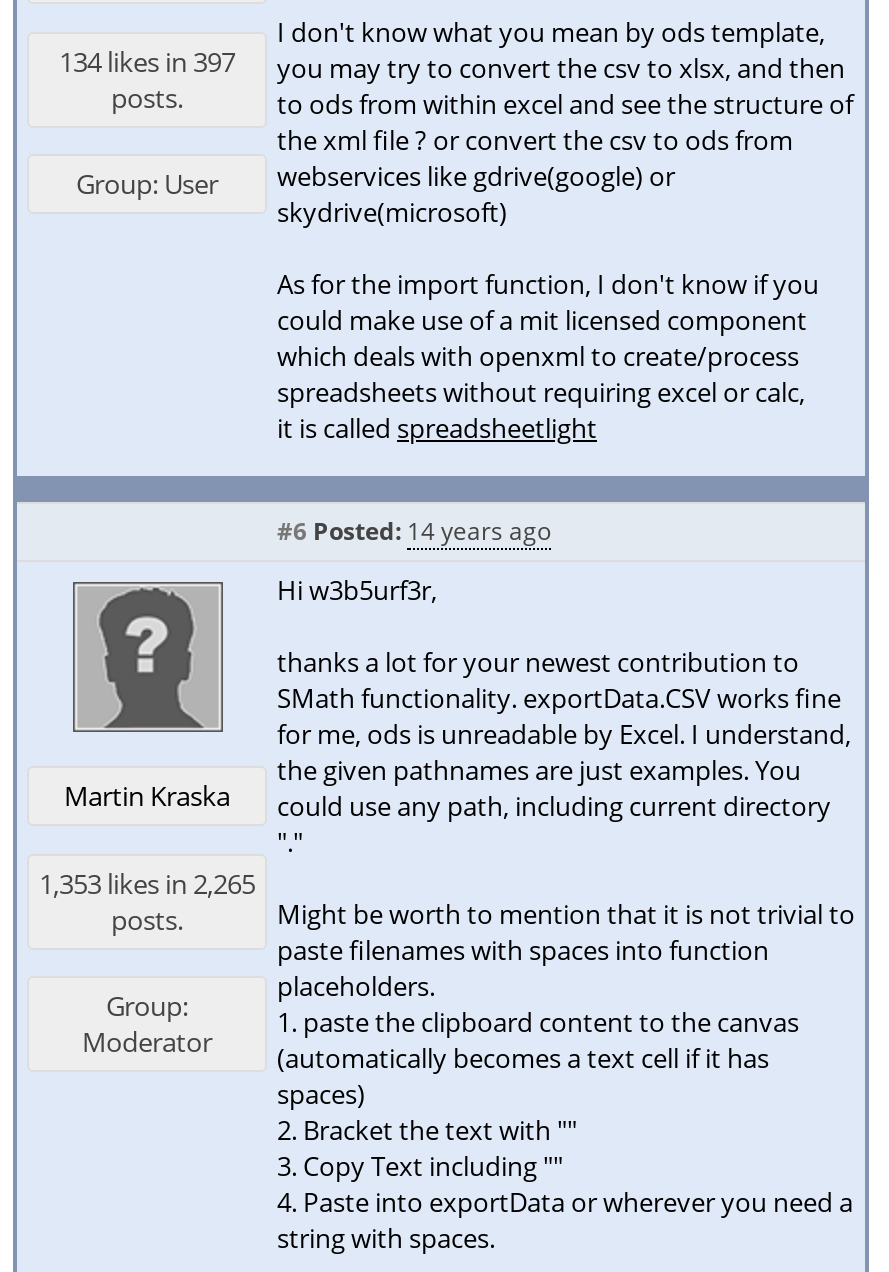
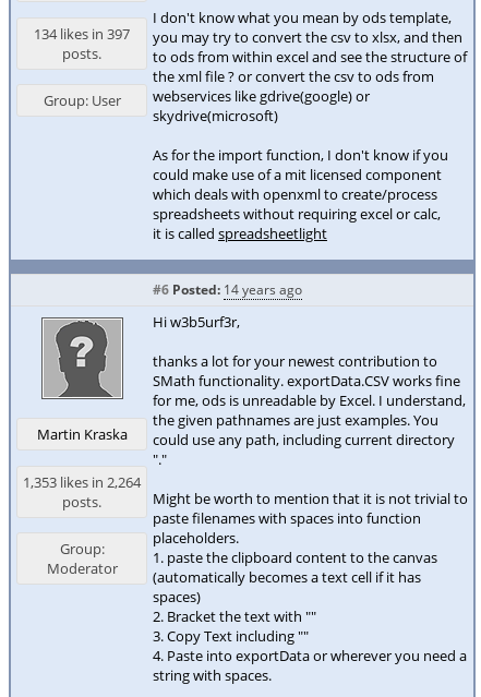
[39,865,255,901] 1,353 likes in 2,265 -> [23,472,141,491] 1,353 likes in 2,264

